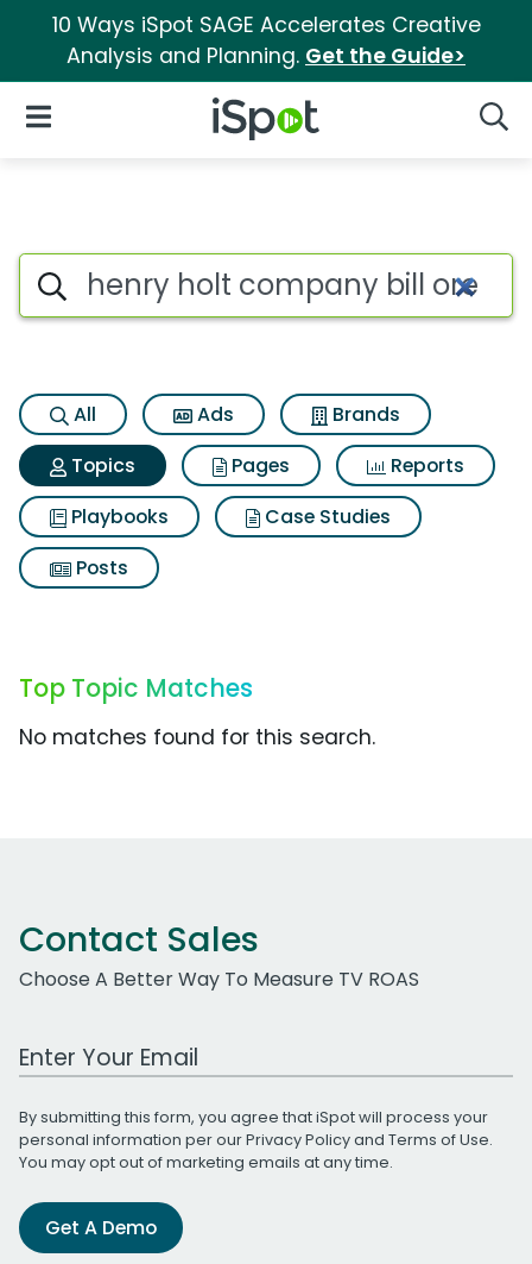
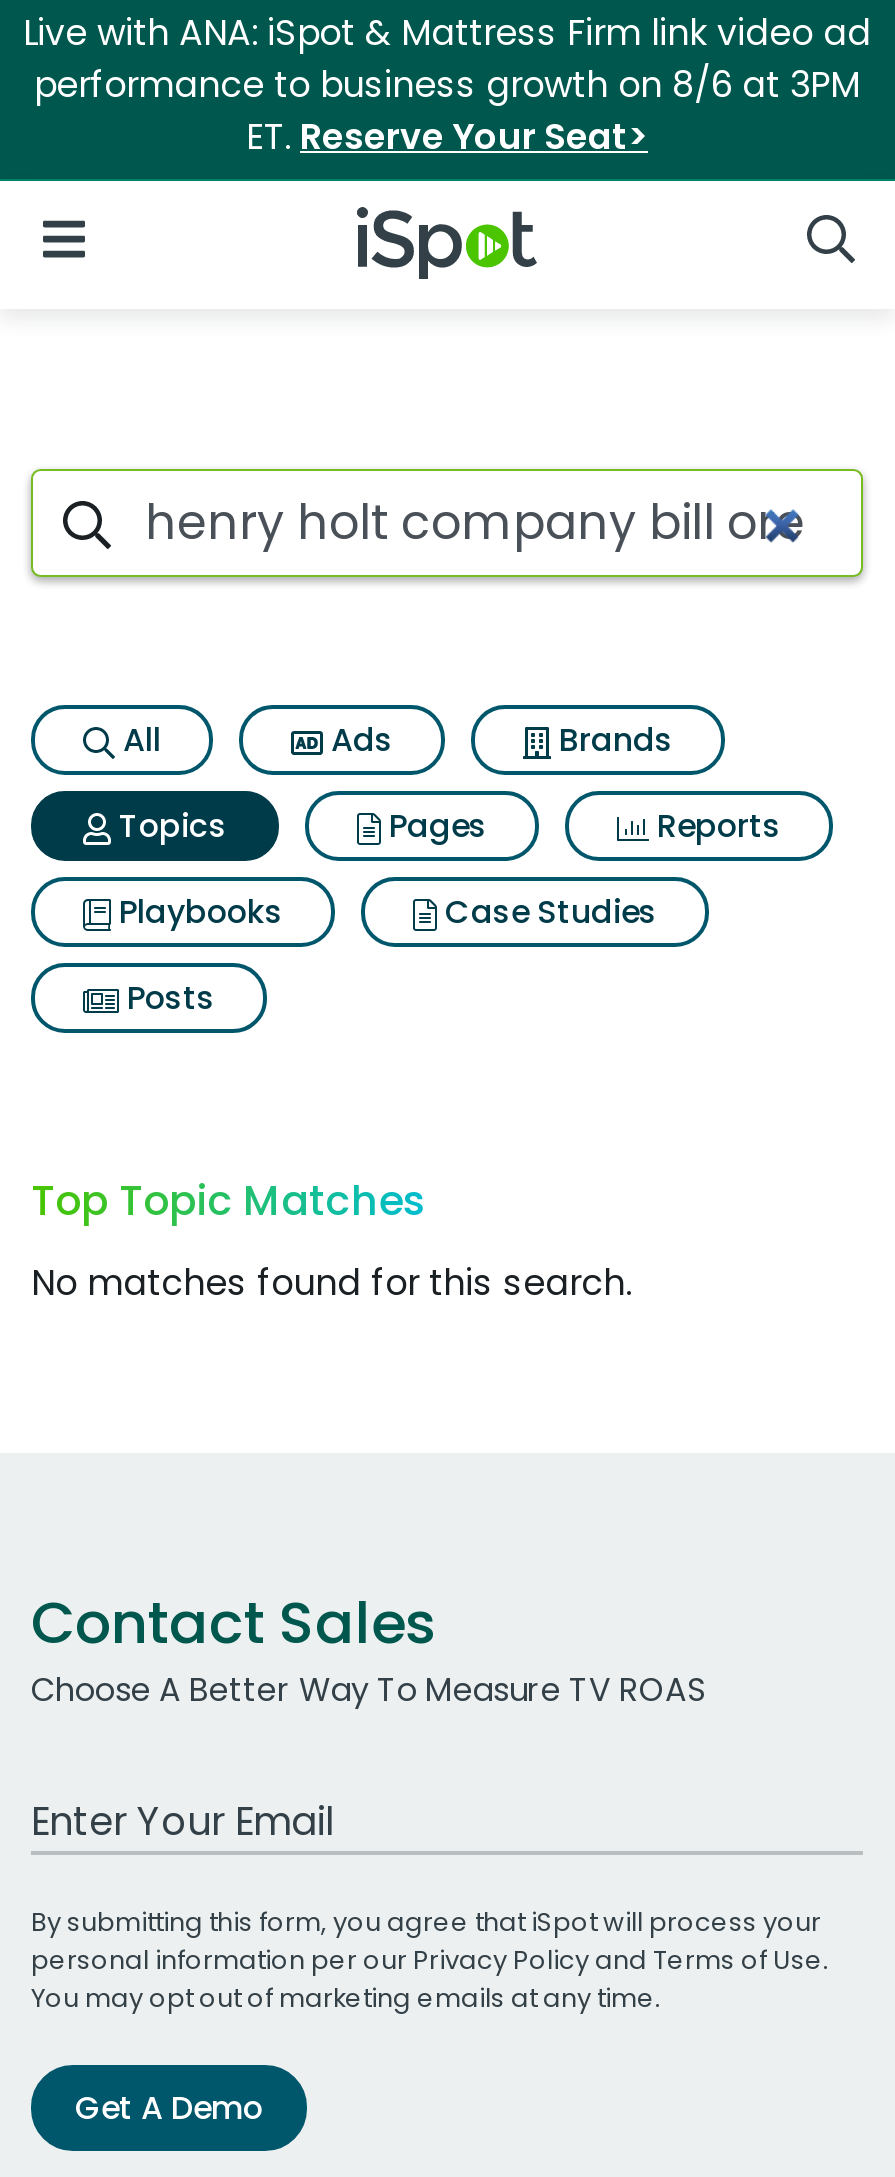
[52,11,480,70] 10 Ways iSpot SAGE Accelerates Creative | Analysis and Planning. Get the Guide> -> [23,9,871,161] Live with ANA: iSpot & Mattress Firm link video ad | performance to business growth on 8/6 at 3PM | ET. Reserve Your Seat>

